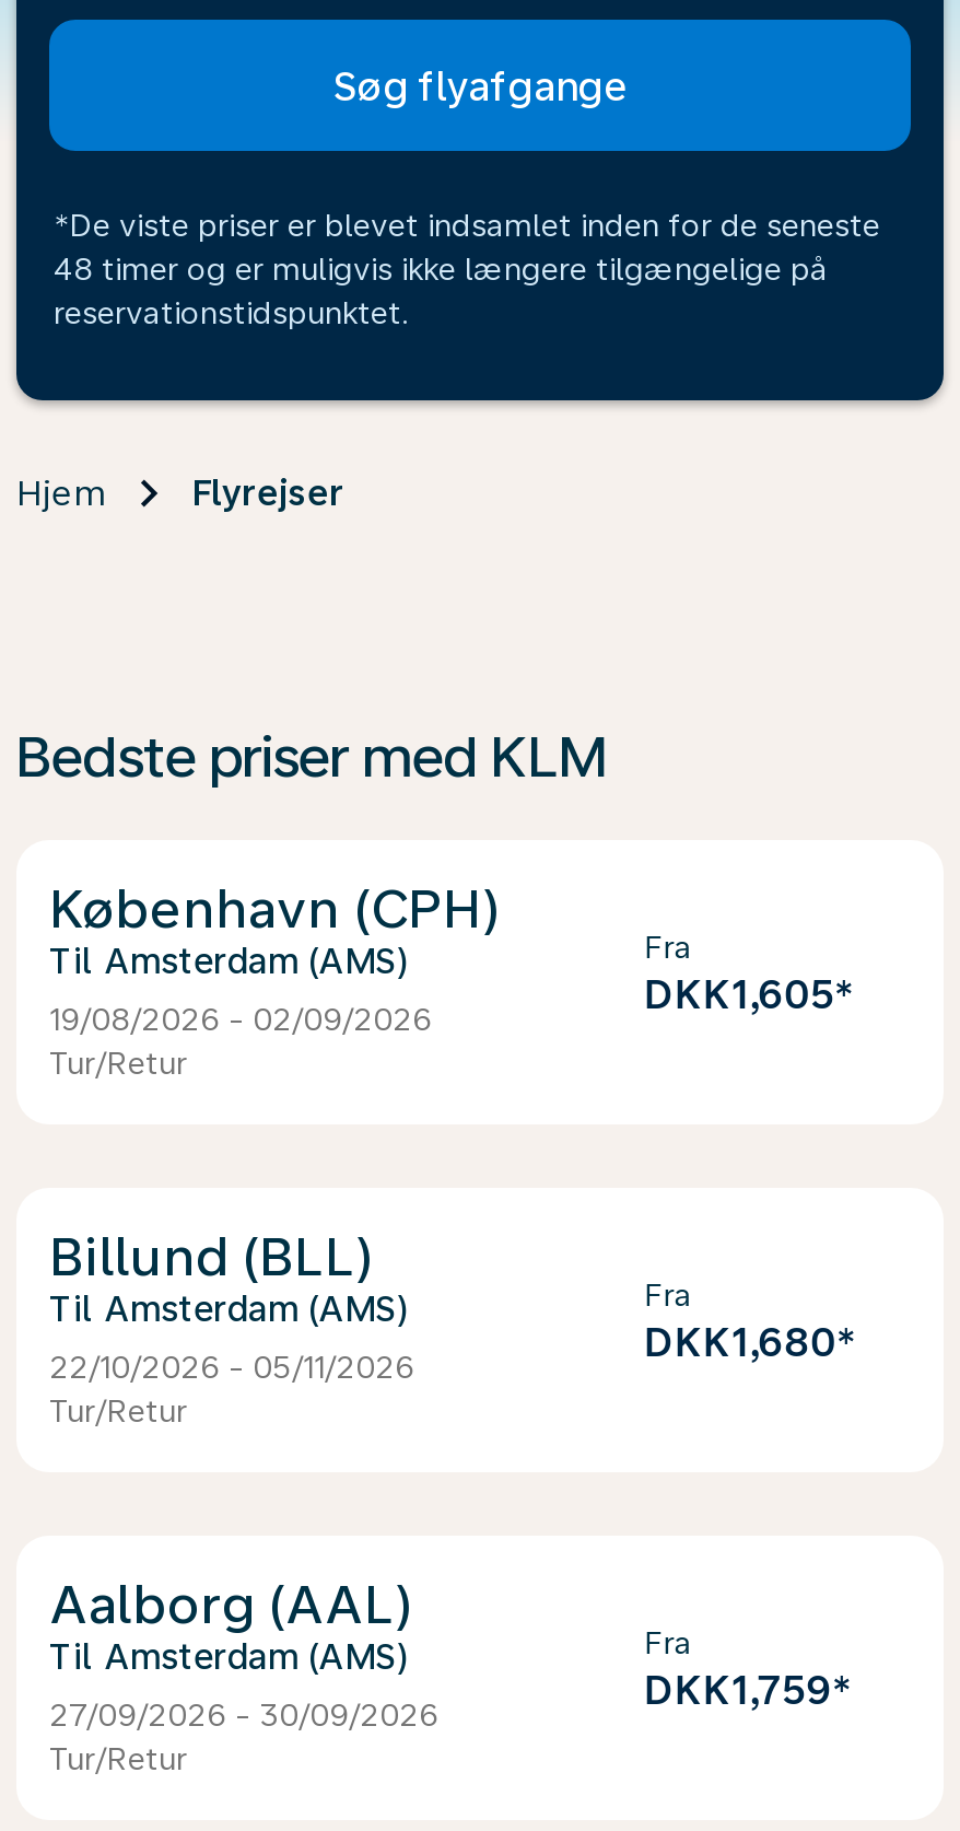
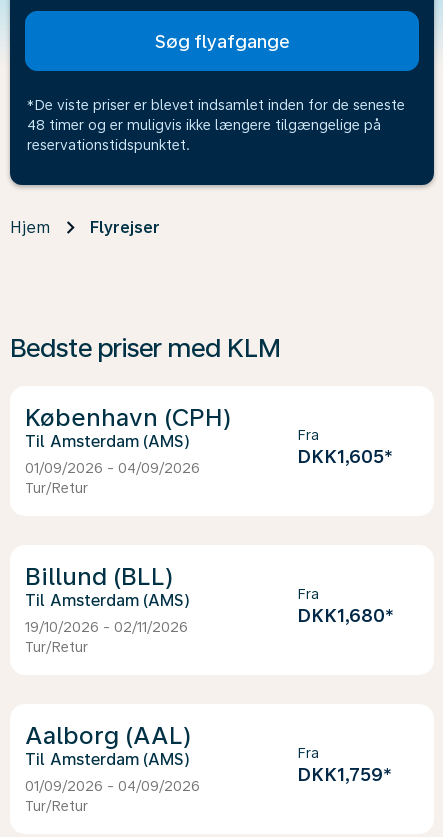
[49,1002,432,1037] 19/08/2026 - 02/09/2026 -> [25,460,200,476] 01/09/2026 - 04/09/2026
[49,1350,414,1385] 22/10/2026 - 05/11/2026 -> [25,619,188,635] 19/10/2026 - 02/11/2026
[49,1698,438,1733] 27/09/2026 - 30/09/2026 -> [25,778,200,794] 01/09/2026 - 04/09/2026

